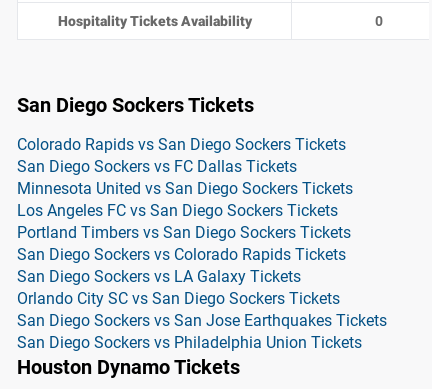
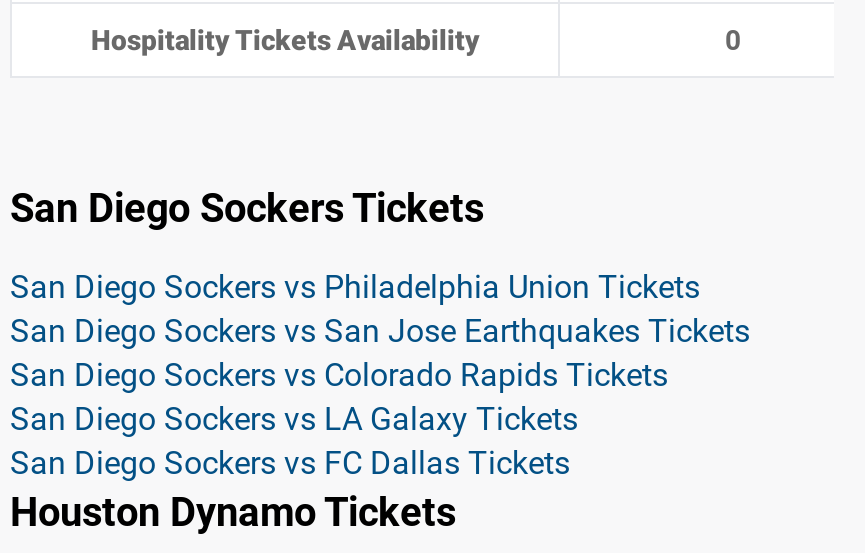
[17,135,353,242] Colorado Rapids vs San Diego Sockers Tickets | Minnesota United vs San Diego Sockers Tickets | Los Angeles FC vs San Diego Sockers Tickets | Portland Timbers vs San Diego Sockers Tickets -> none
moved [17,157,297,176] -> [10,444,570,482]: San Diego Sockers vs FC Dallas Tickets
[17,289,340,308] Orlando City SC vs San Diego Sockers Tickets -> none
moved [17,311,387,352] -> [10,268,750,350]: San Diego Sockers vs San Jose Earthquakes Tickets | San Diego Sockers vs Philadelphia Union Tickets

